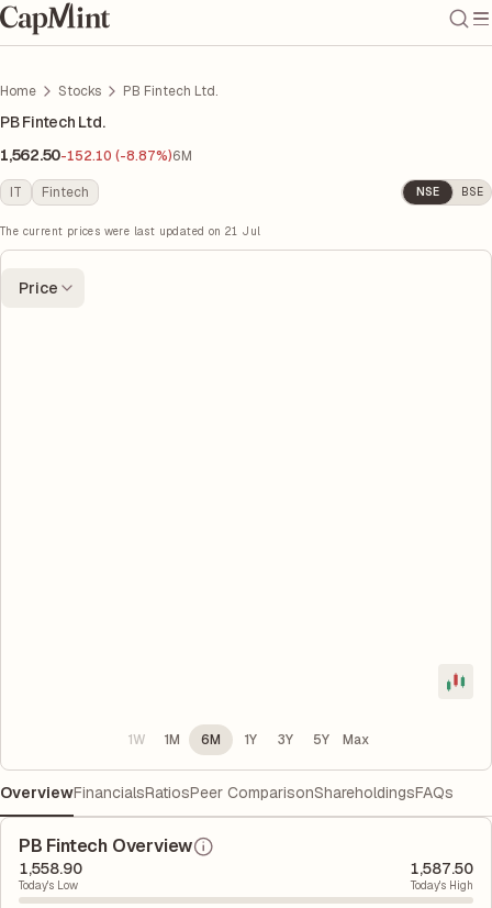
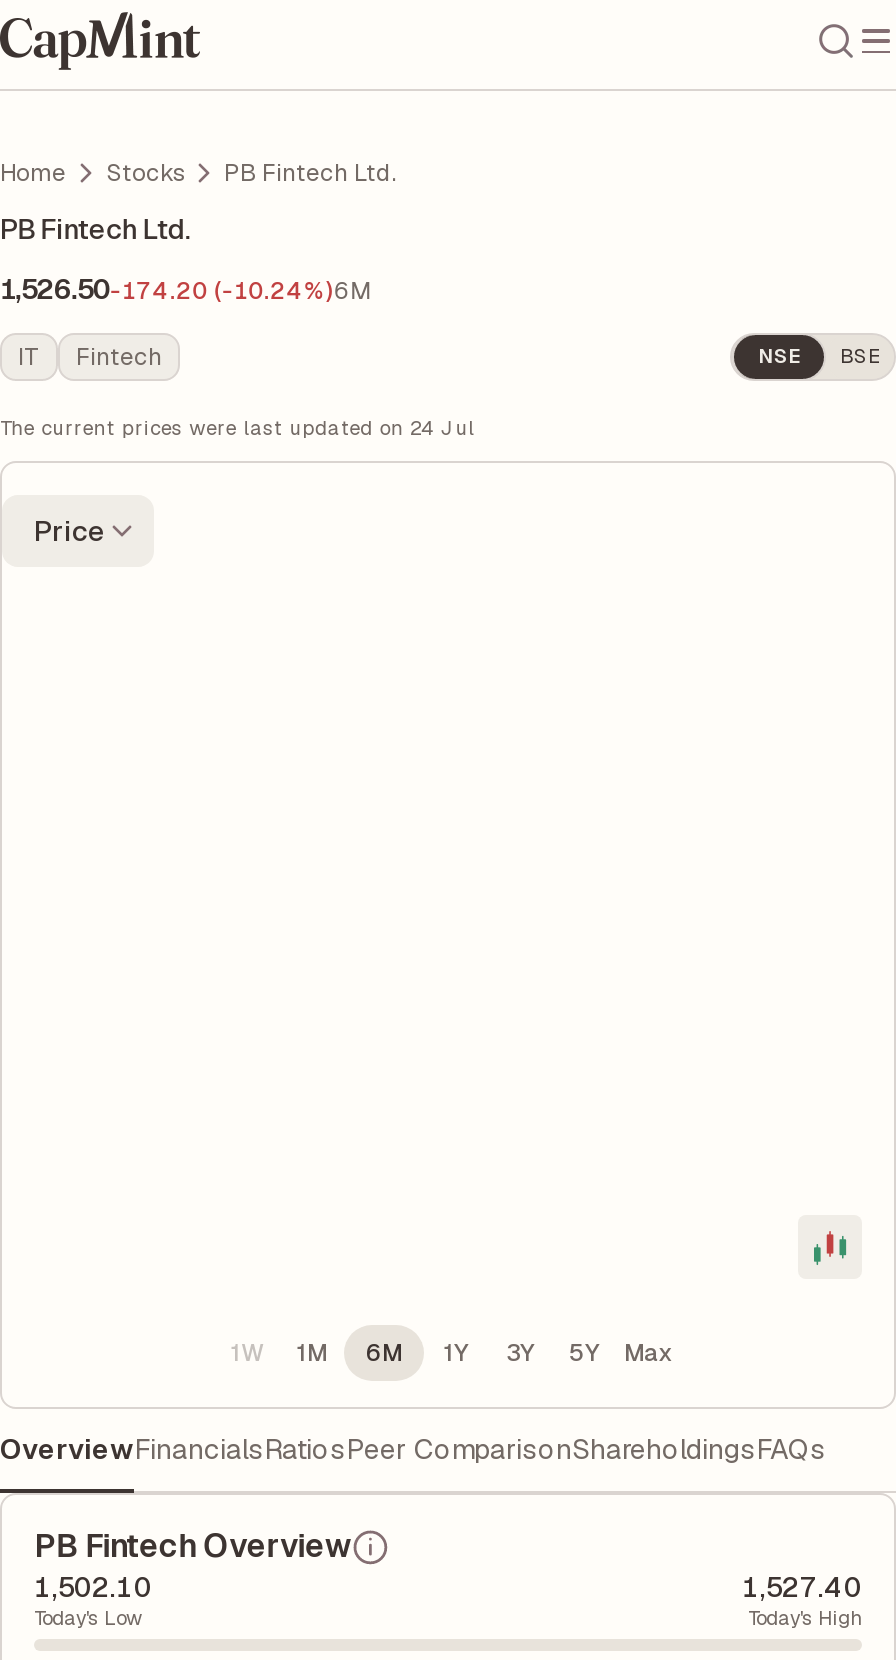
[0,145,192,165] 1,562.50-152.10 (-8.87%)6M -> [0,271,370,307] 1,526.50-174.20 (-10.24%)6M
[0,224,261,239] The current prices were last updated on 21 Jul -> [0,415,475,441] The current prices were last updated on 24 Jul
[19,859,82,878] 1,558.90 -> [34,1569,152,1605] 1,502.10
[410,859,473,878] 1,587.50 -> [742,1569,862,1605] 1,527.40

